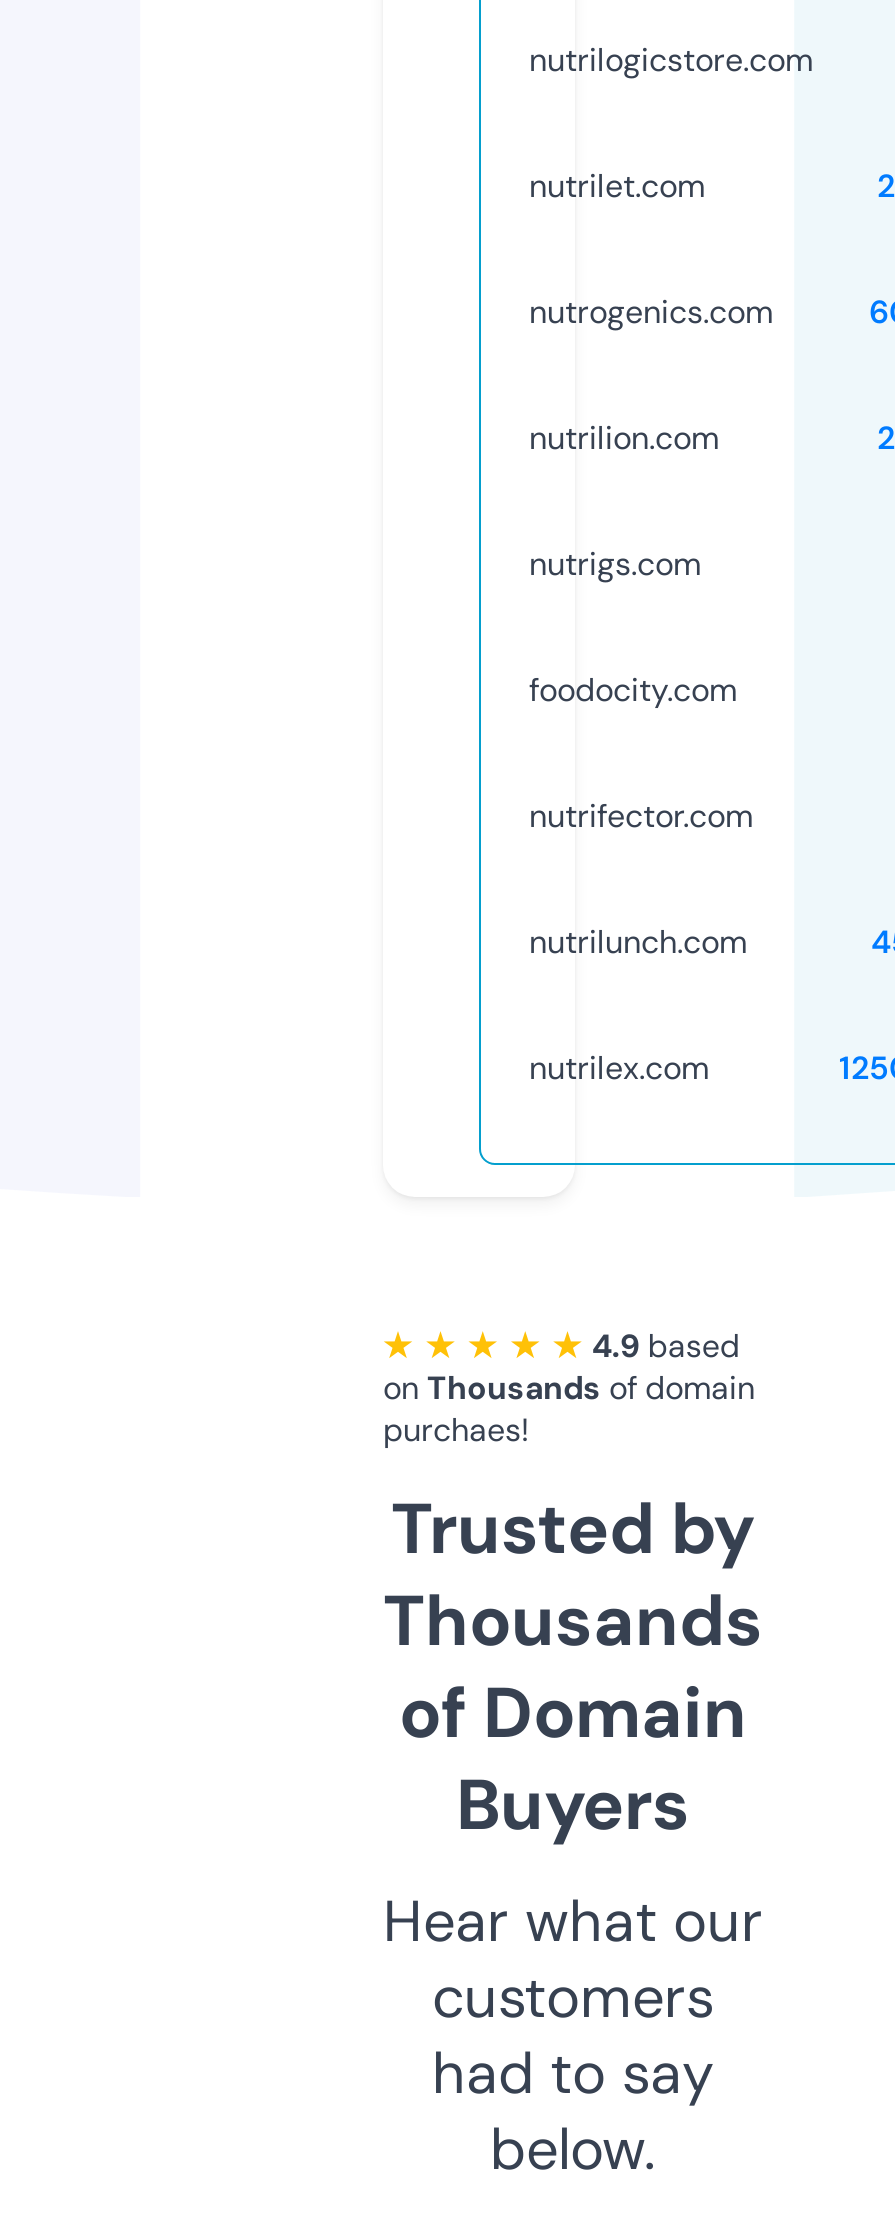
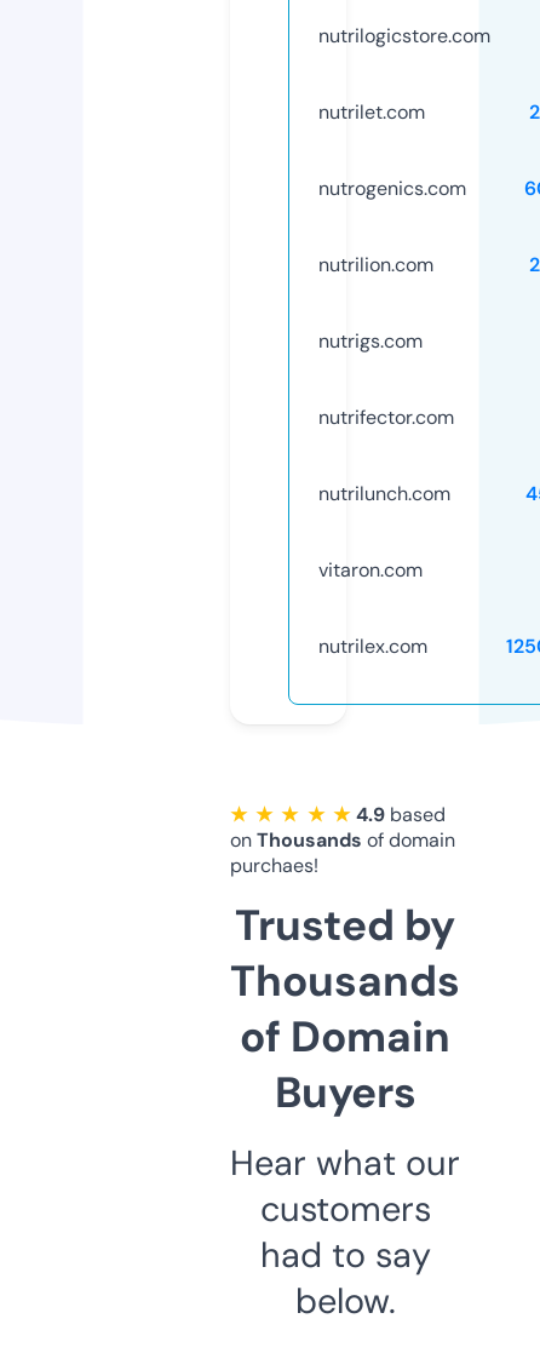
[529,669,737,711] foodocity.com -> none
moved [529,795,753,963] -> [318,404,454,506]: nutrifector.com | nutrilunch.com
none -> [318,557,423,582] vitaron.com

